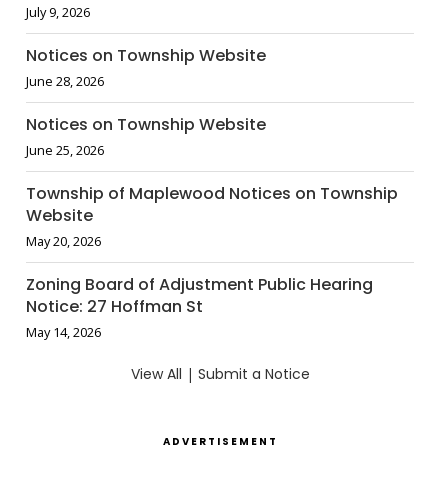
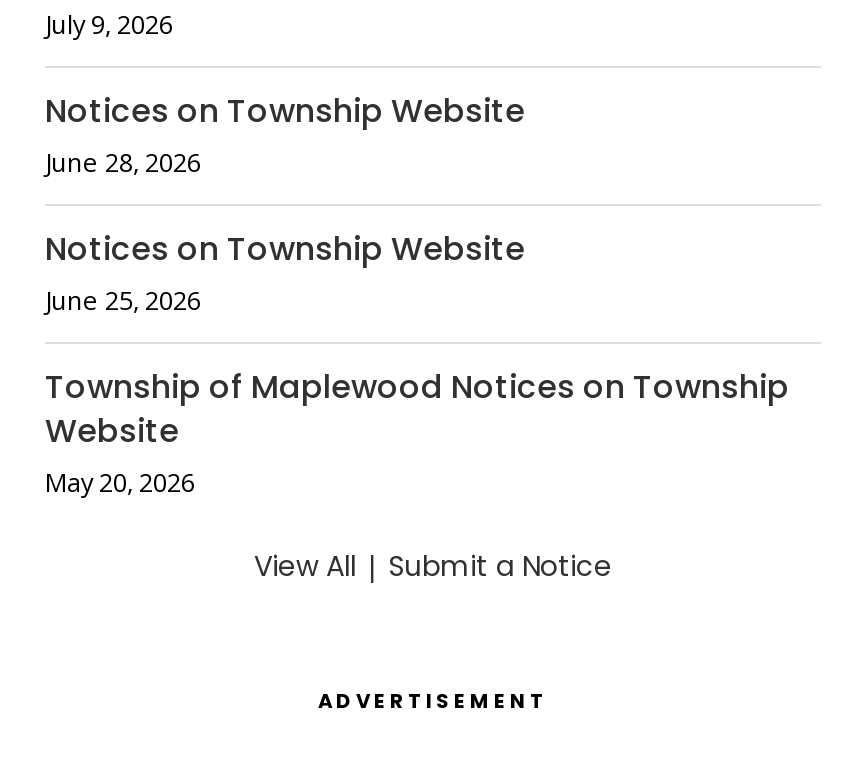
[26,273,373,341] Zoning Board of Adjustment Public Hearing | Notice: 27 Hoffman St | May 14, 2026 -> none

